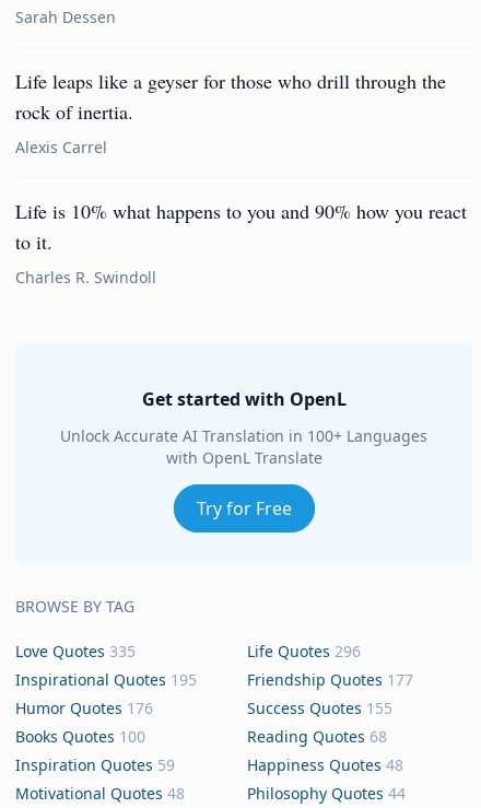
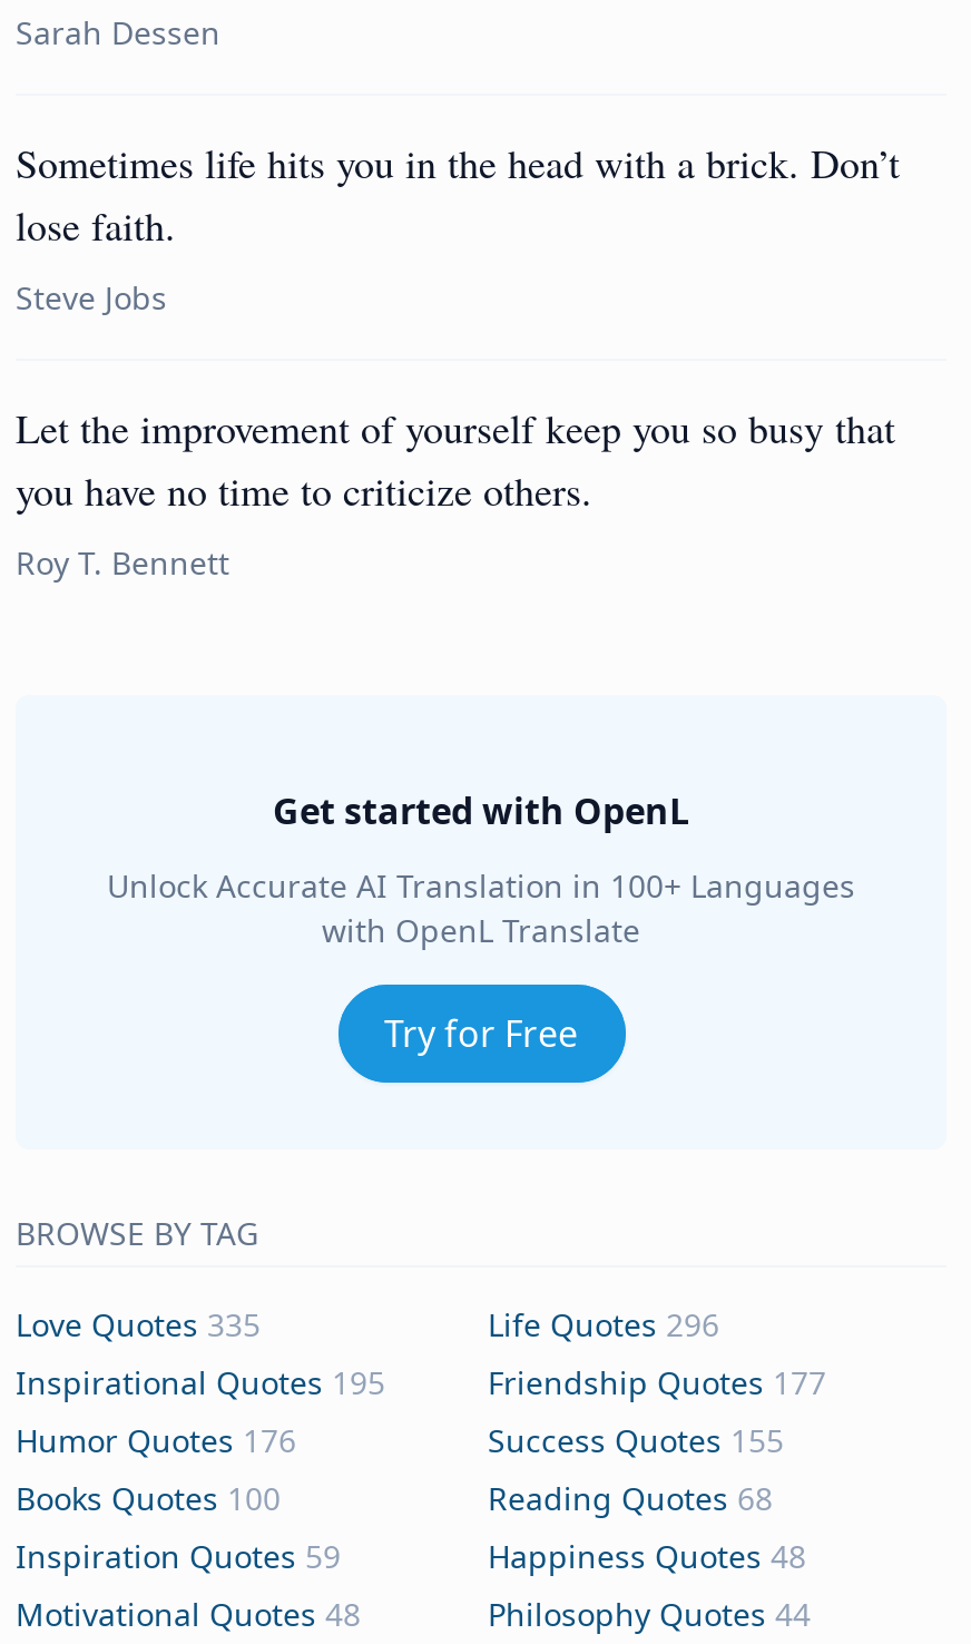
[15,68,446,125] Life leaps like a geyser for those who drill through the | rock of inertia. -> [16,136,900,252] Sometimes life hits you in the head with a brick. Don’t | lose faith.
[15,137,107,157] Alexis Carrel -> [16,276,167,319] Steve Jobs
[15,198,467,255] Life is 10% what happens to you and 90% how you react | to it. -> [16,401,895,517] Let the improvement of yourself keep you so busy that | you have no time to criticize others.
[15,267,156,288] Charles R. Swindoll -> [16,541,229,584] Roy T. Bennett

